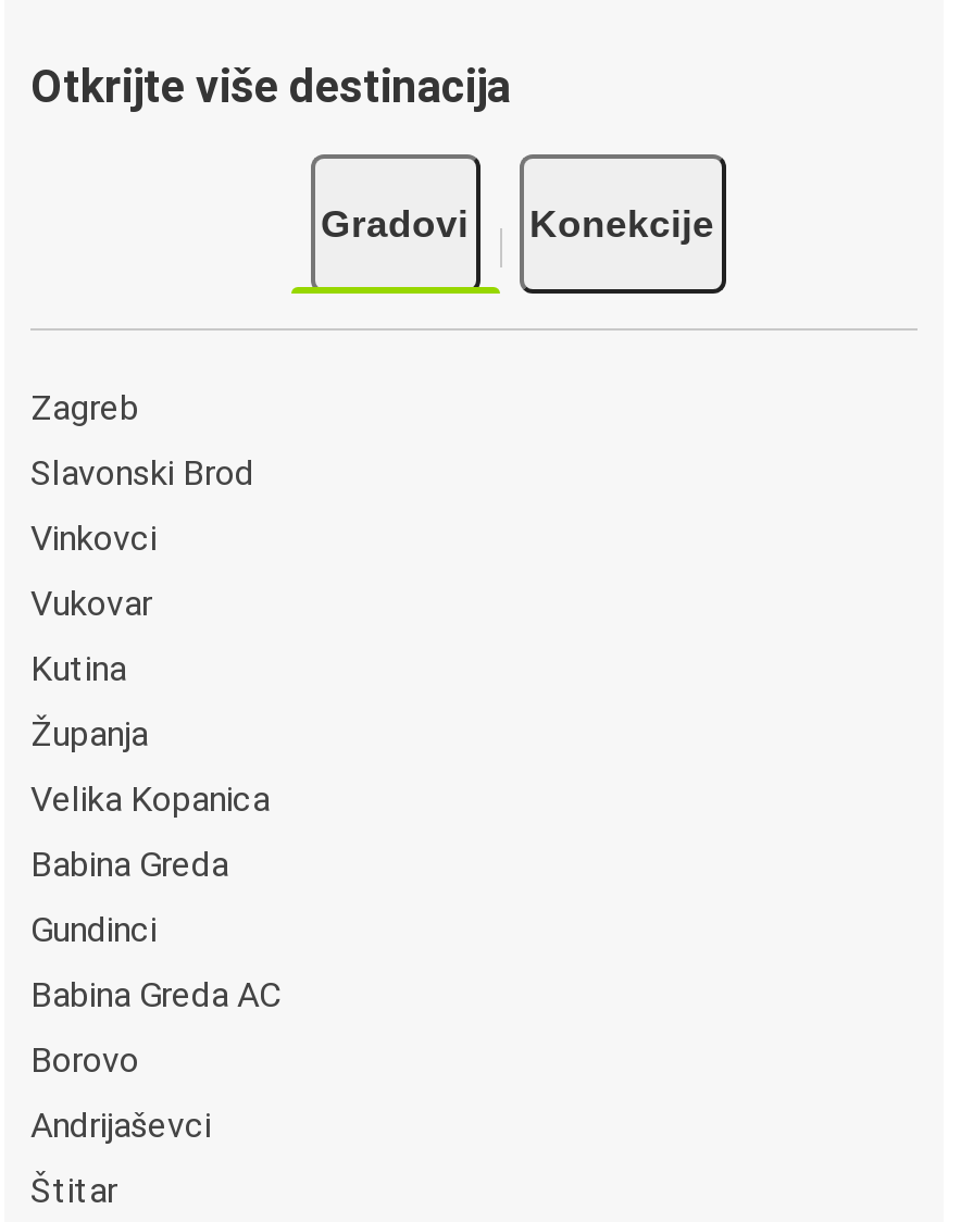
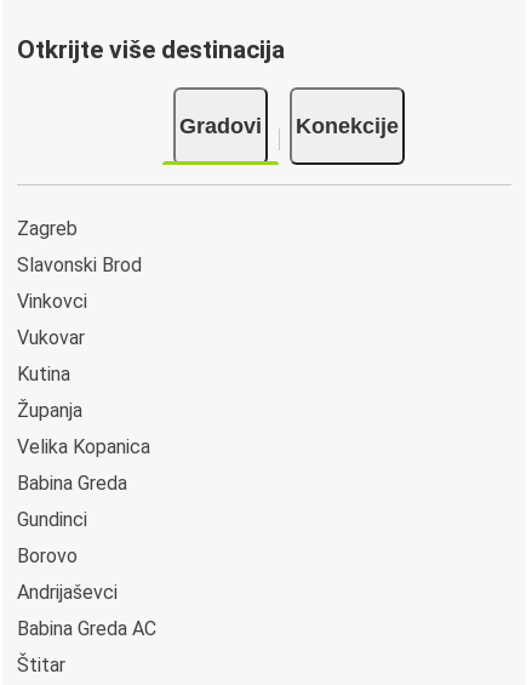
moved [30,974,280,1015] -> [17,617,156,640]: Babina Greda AC
moved [30,1039,211,1146] -> [17,544,118,604]: Borovo | Andrijaševci

